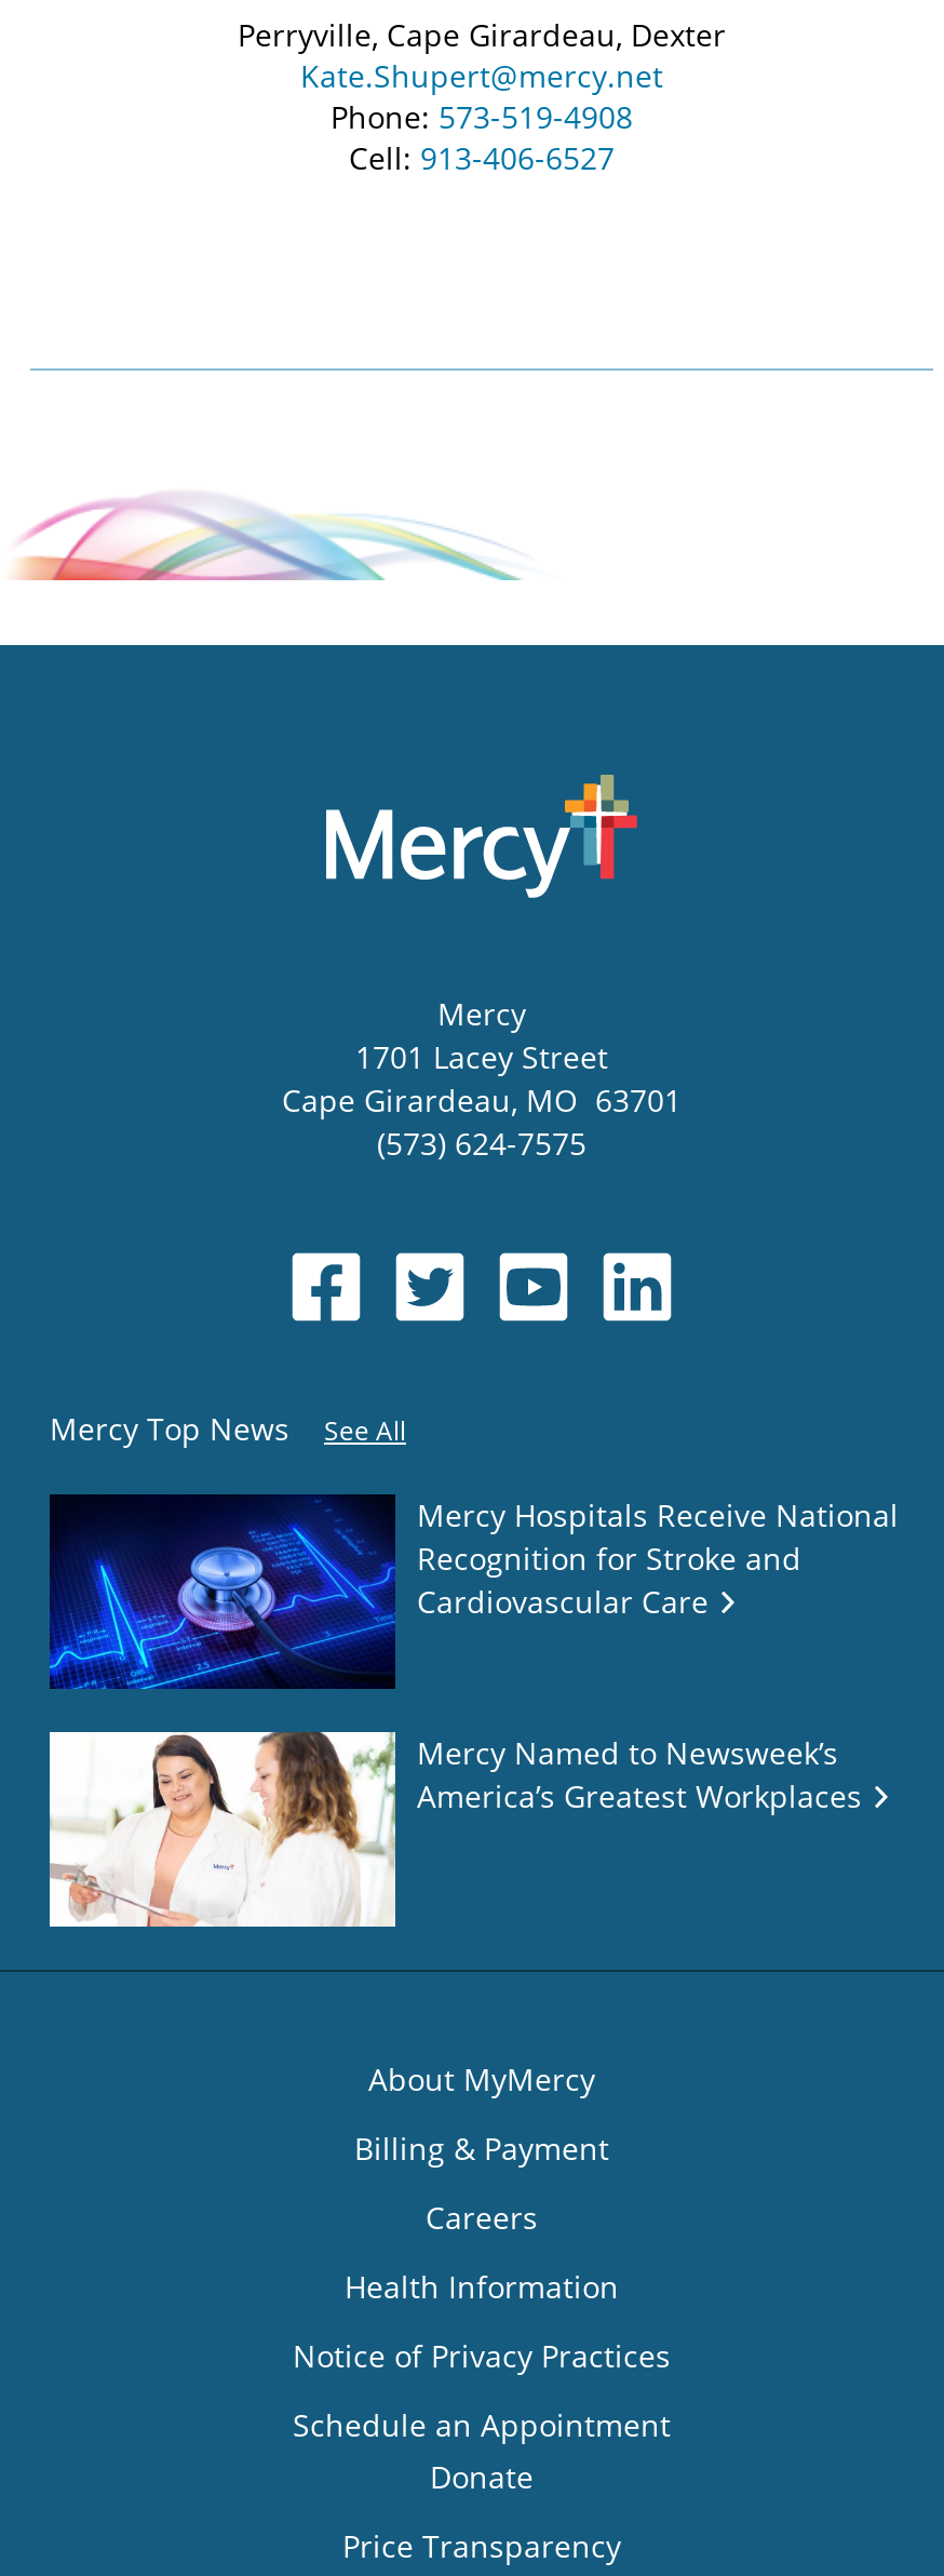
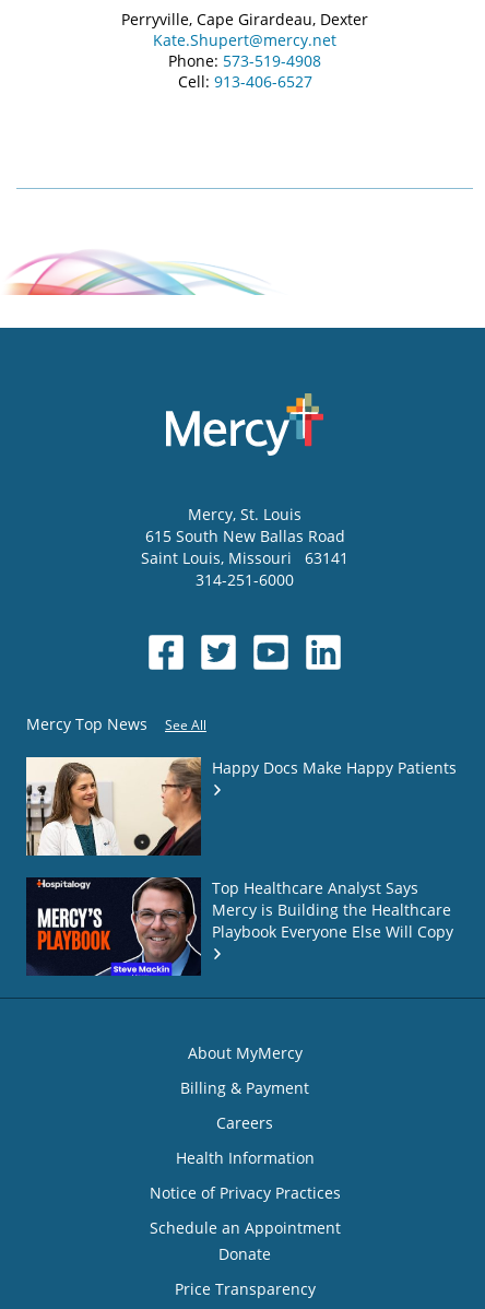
[282,993,682,1164] Mercy | 1701 Lacey Street | Cape Girardeau, MO 63701 | (573) 624-7575 -> [141,504,348,590] Mercy, St. Louis | 615 South New Ballas Road | Saint Louis, Missouri 63141 | 314-251-6000
[48,1492,899,1691] [image] | Mercy Hospitals Receive National | Recognition for Stroke and | Cardiovascular Care -> [25,756,457,857] [image] | Happy Docs Make Happy Patients
[48,1730,871,1929] [image] | Mercy Named to Newsweek’s | America’s Greatest Workplaces -> [25,876,453,977] [image] | Top Healthcare Analyst Says | Mercy is Building the Healthcare | Playbook Everyone Else Will Copy

